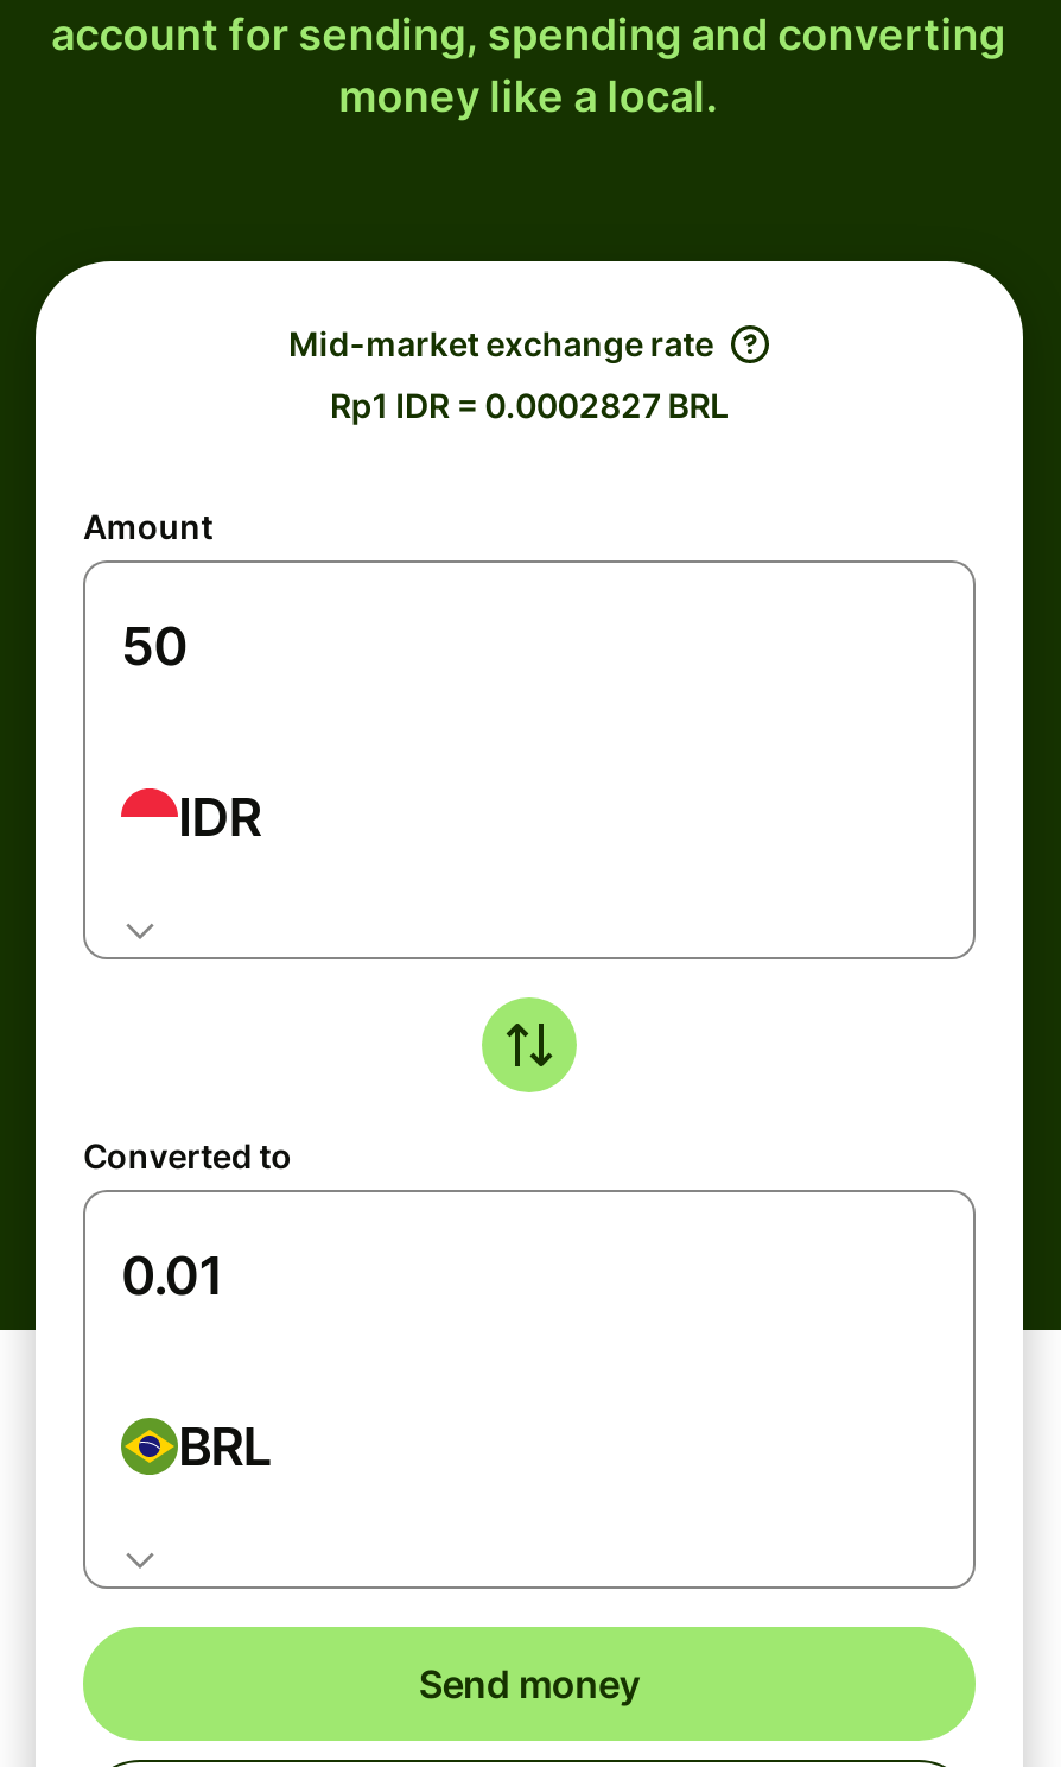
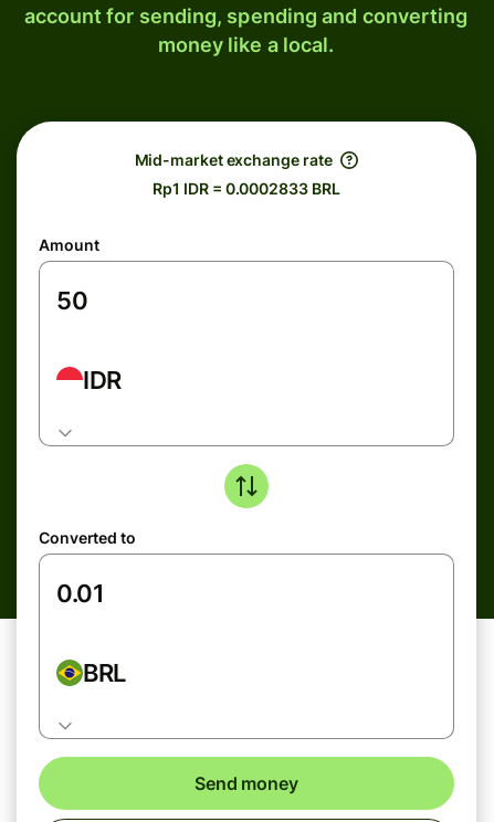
[330,385,729,425] Rp1 IDR = 0.0002827 BRL -> [153,179,340,198] Rp1 IDR = 0.0002833 BRL

